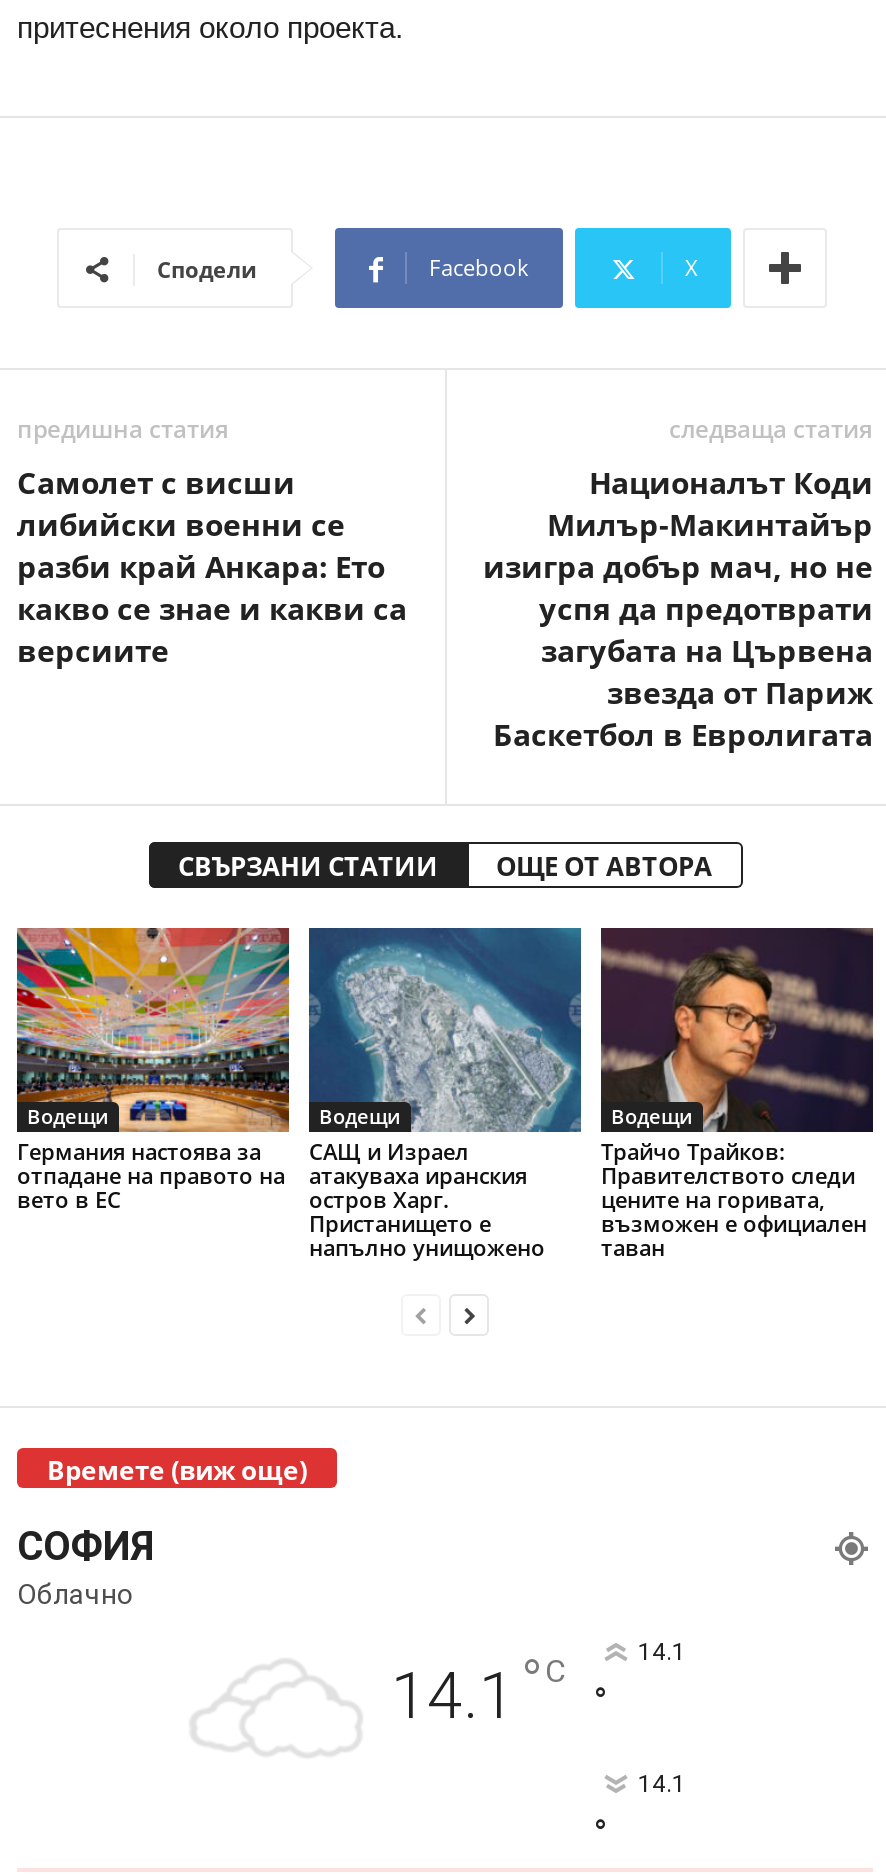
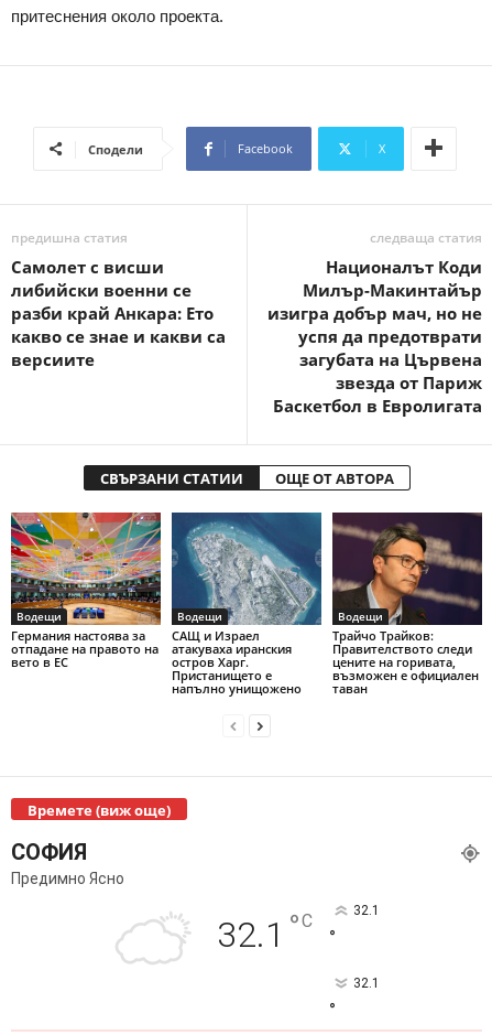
[17,1578,686,1734] Облачно | 14.1 ° C | 14.1 -> [11,870,379,956] Предимно Ясно | 32.1 ° C | 32.1
[638,1770,686,1798] 14.1 -> [353,976,379,991] 32.1

